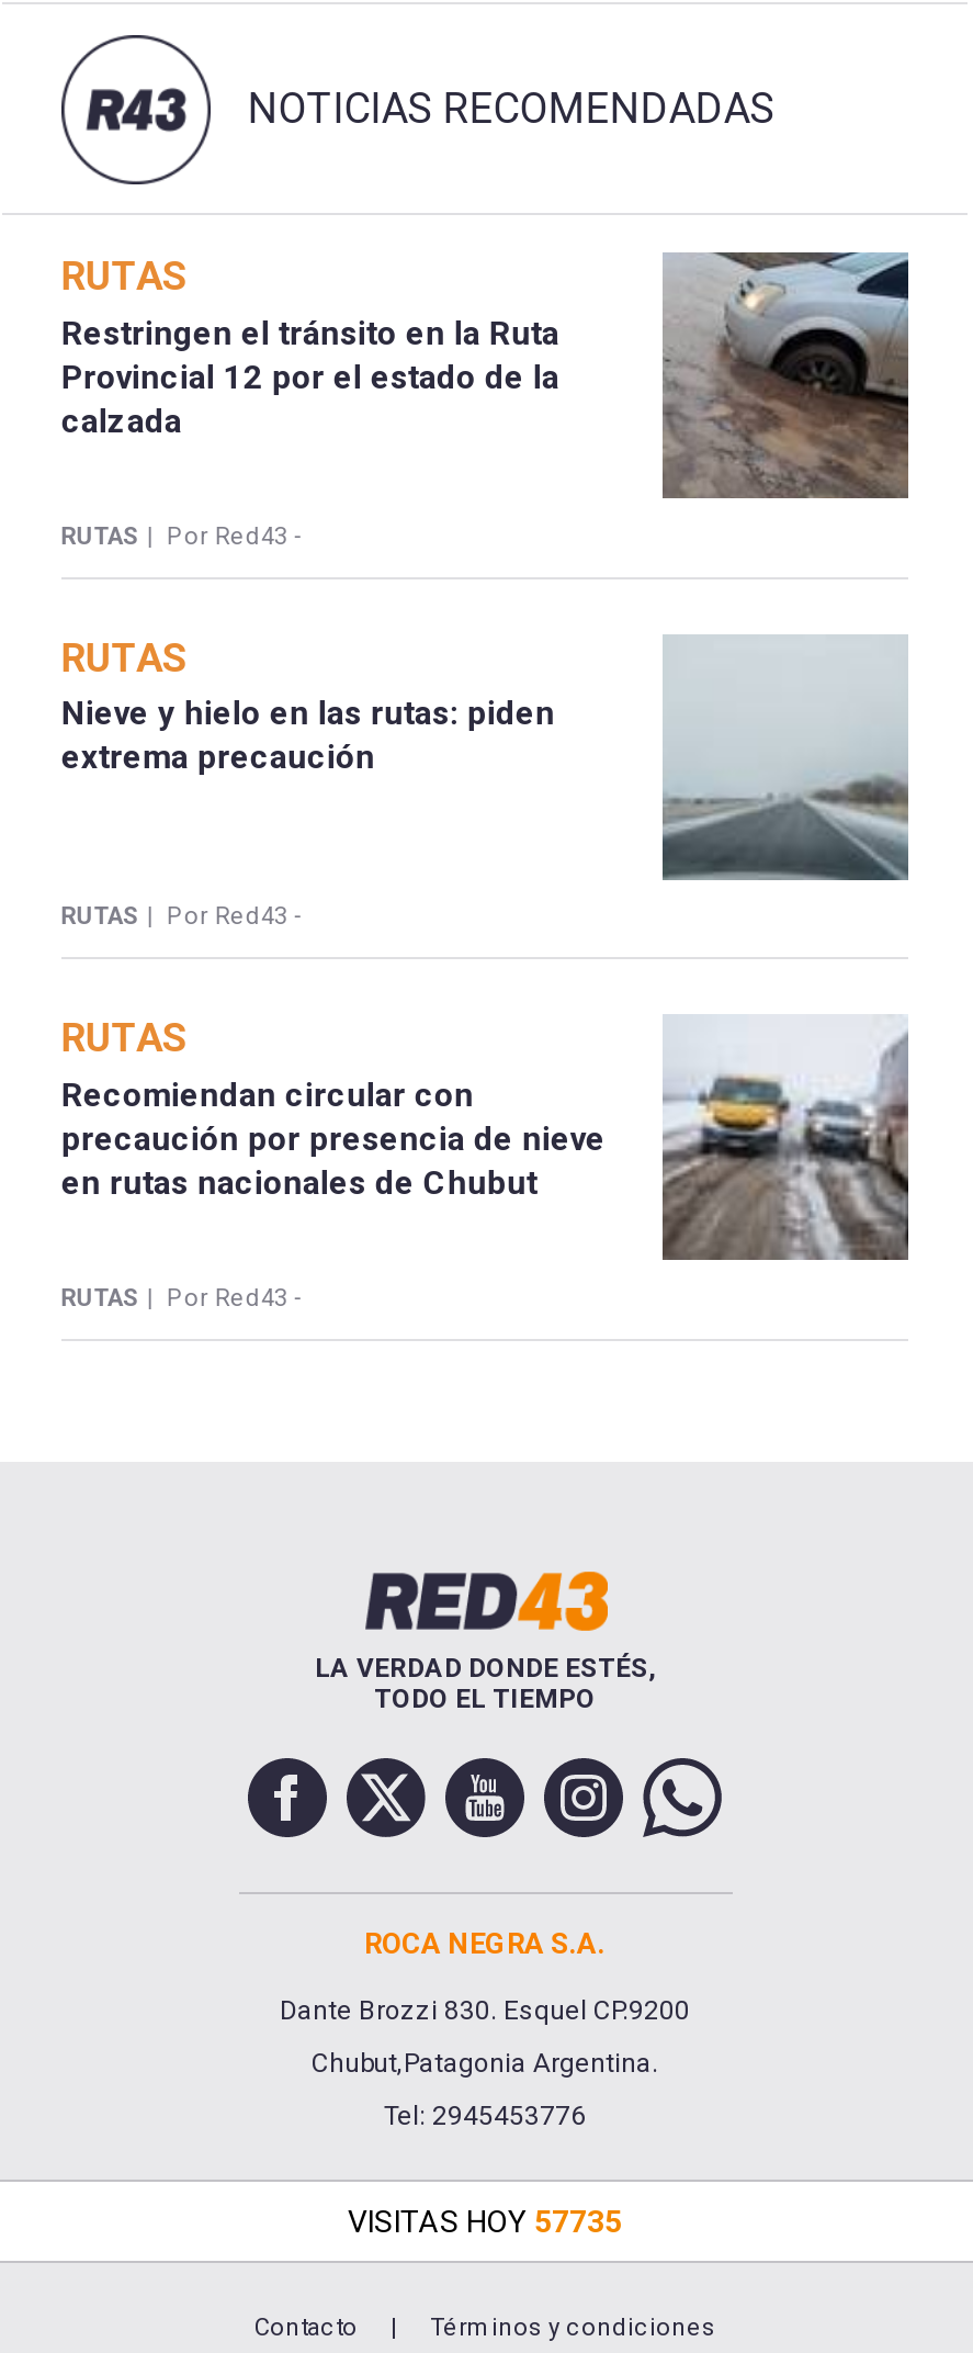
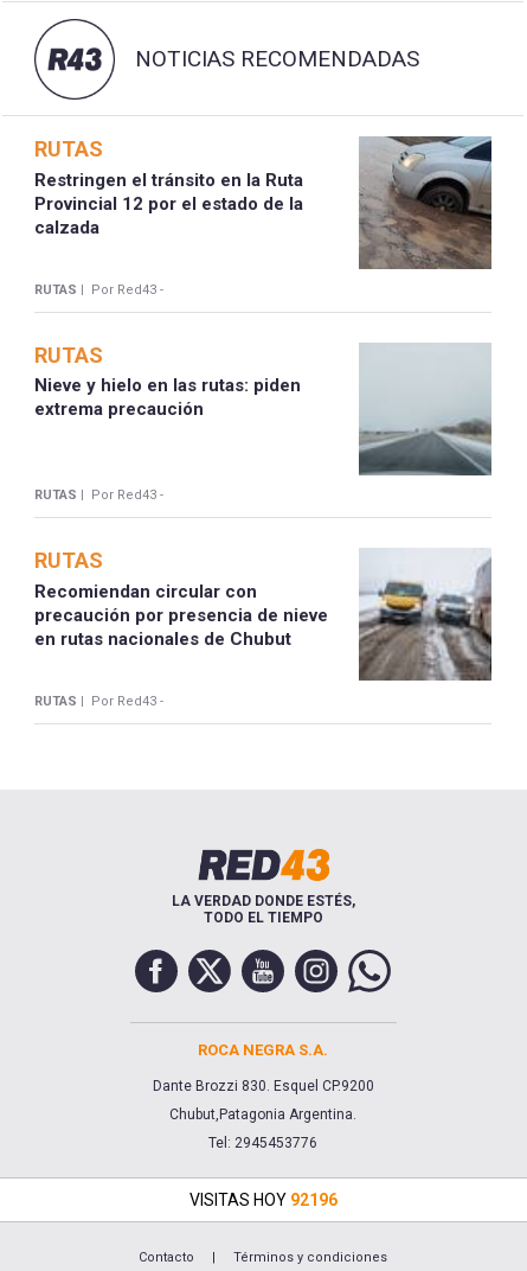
[348,2203,622,2238] VISITAS HOY 57735 -> [189,1190,337,1209] VISITAS HOY 92196

